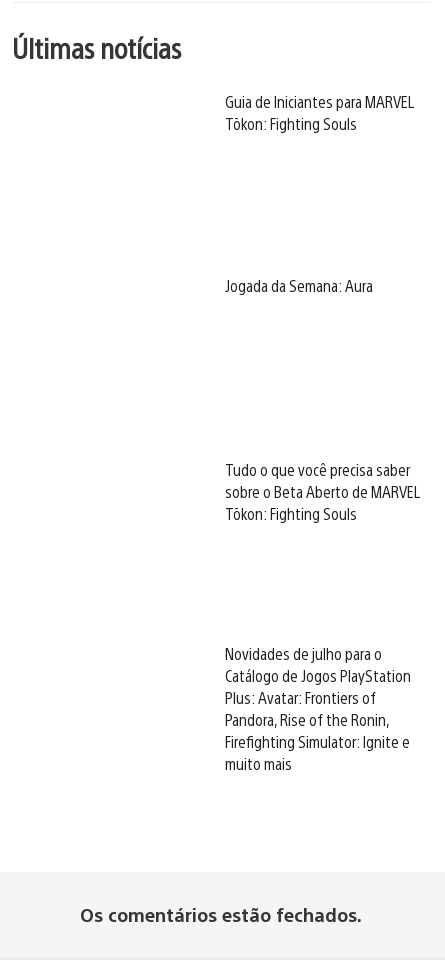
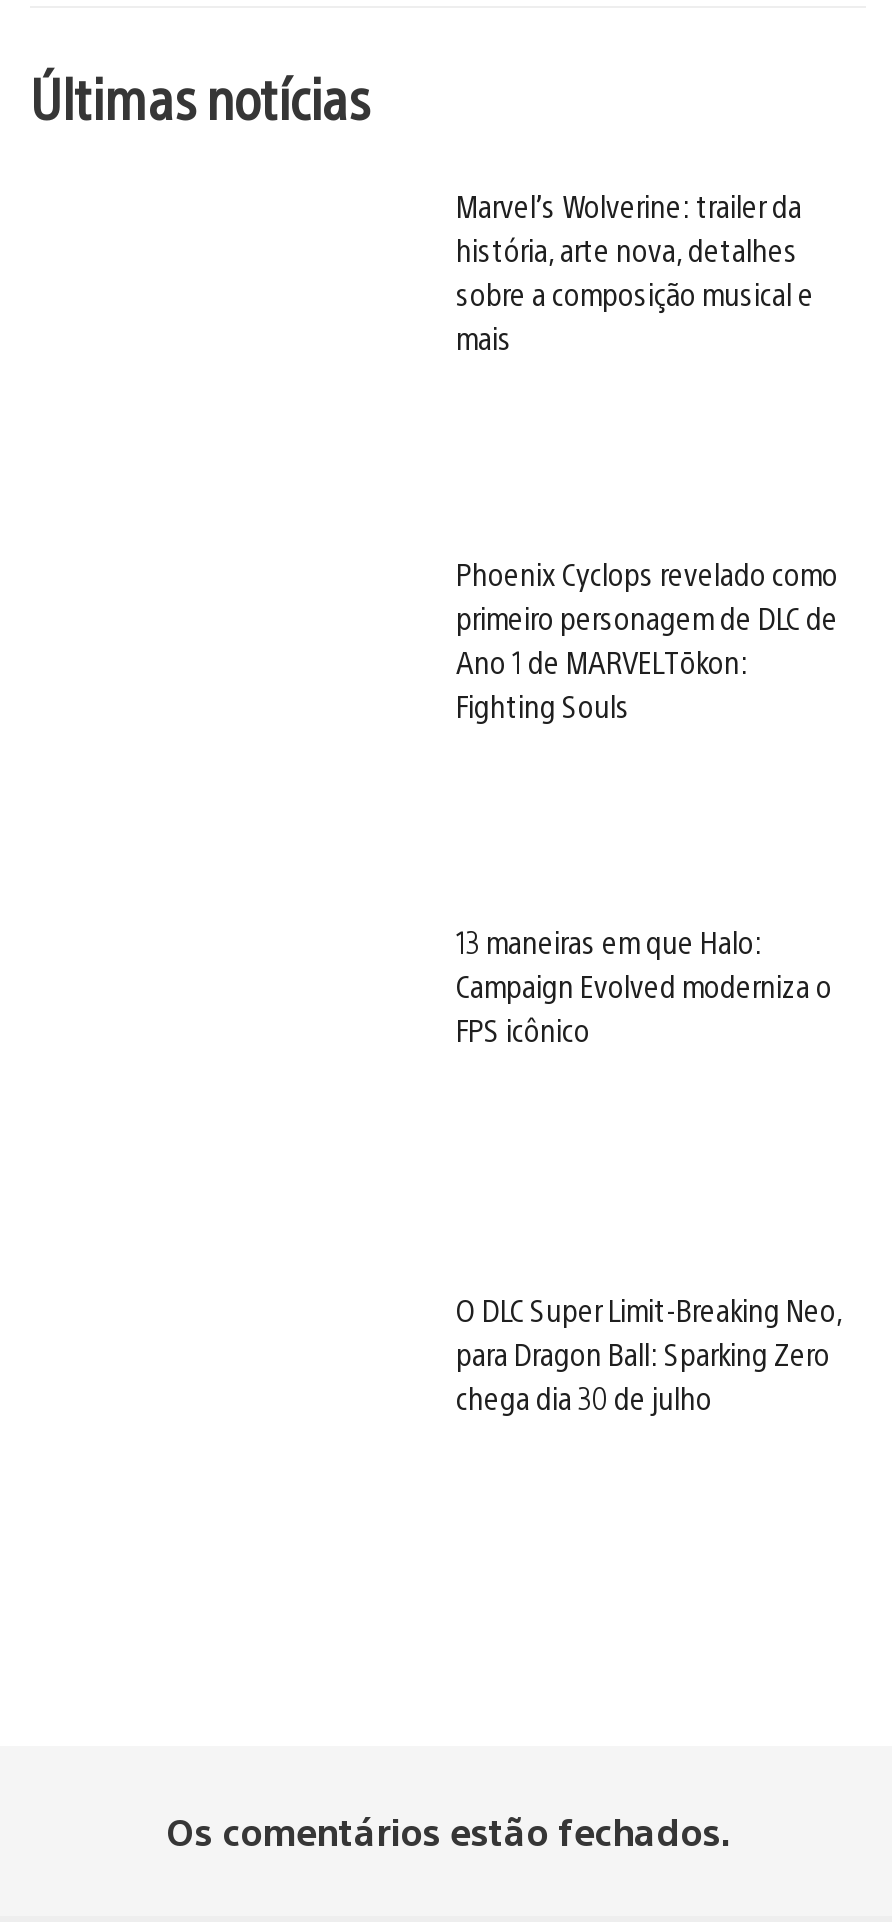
[225,91,414,134] Guia de Iniciantes para MARVEL | Tōkon: Fighting Souls -> [456,183,814,357] Marvel’s Wolverine: trailer da | história, arte nova, detalhes | sobre a composição musical e | mais
[225,275,373,296] Jogada da Semana: Aura -> [456,551,838,725] Phoenix Cyclops revelado como | primeiro personagem de DLC de | Ano 1 de MARVEL Tōkon: | Fighting Souls
[225,459,420,524] Tudo o que você precisa saber | sobre o Beta Aberto de MARVEL | Tōkon: Fighting Souls -> [456,919,832,1049] 13 maneiras em que Halo: | Campaign Evolved moderniza o | FPS icônico
[225,643,411,774] Novidades de julho para o | Catálogo de Jogos PlayStation | Plus: Avatar: Frontiers of | Pandora, Rise of the Ronin, | Firefighting Simulator: Ignite e | muito mais -> [456,1287,842,1417] O DLC Super Limit-Breaking Neo, | para Dragon Ball: Sparking Zero | chega dia 30 de julho

